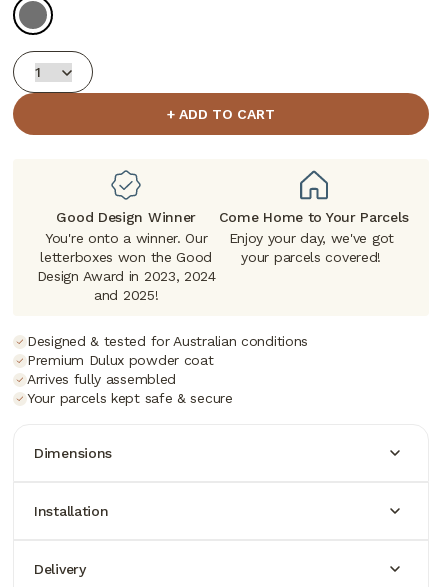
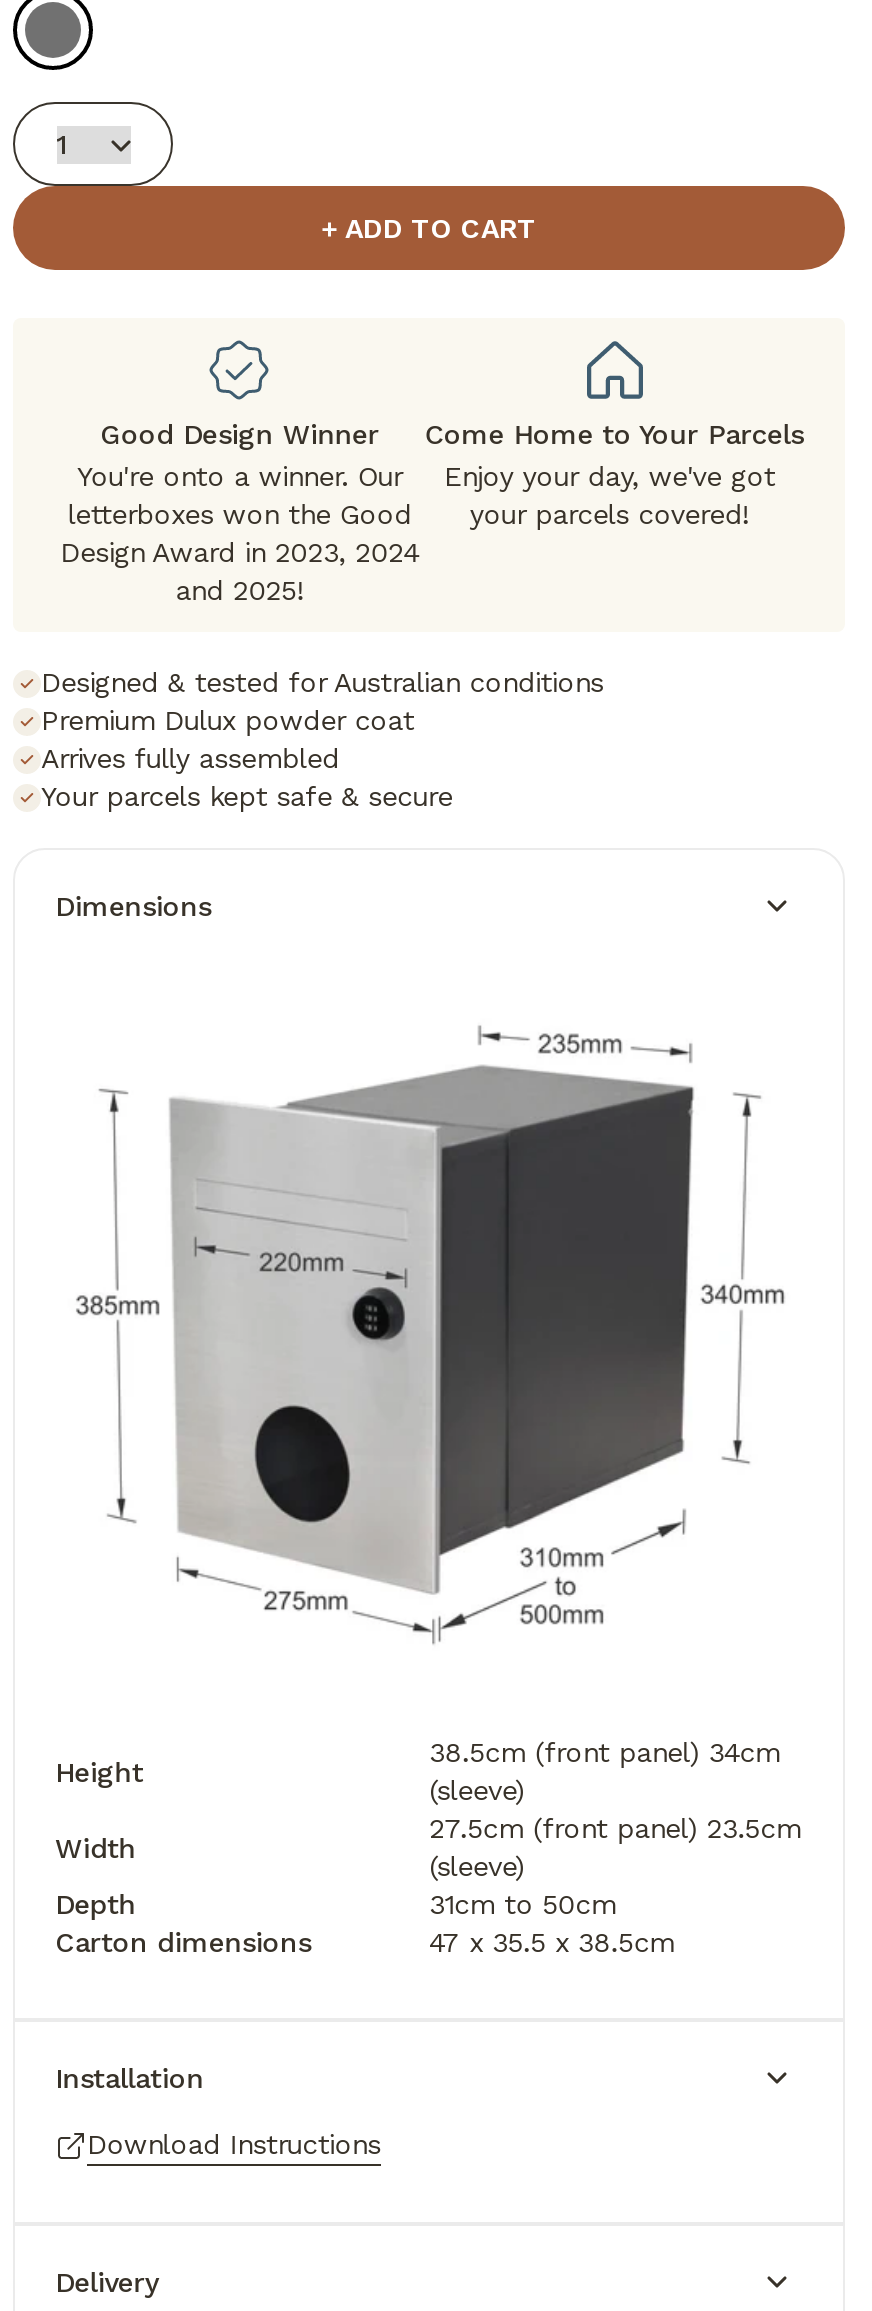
none -> [55,1755,143,1787] Height
none -> [55,1736,780,1863] 38.5cm (front panel) 34cm | (sleeve) | Width
none -> [55,1812,801,1958] 27.5cm (front panel) 23.5cm | (sleeve) | Depth | 31cm to 50cm | Carton dimensions | 47 x 35.5 x 38.5cm
none -> [75,1026,787,1644] [image]
none -> [87,2128,380,2160] Download Instructions

